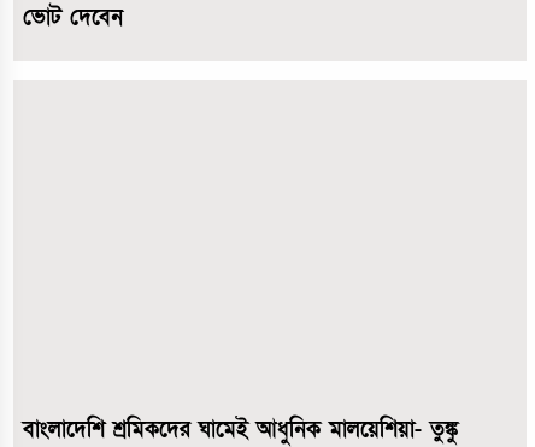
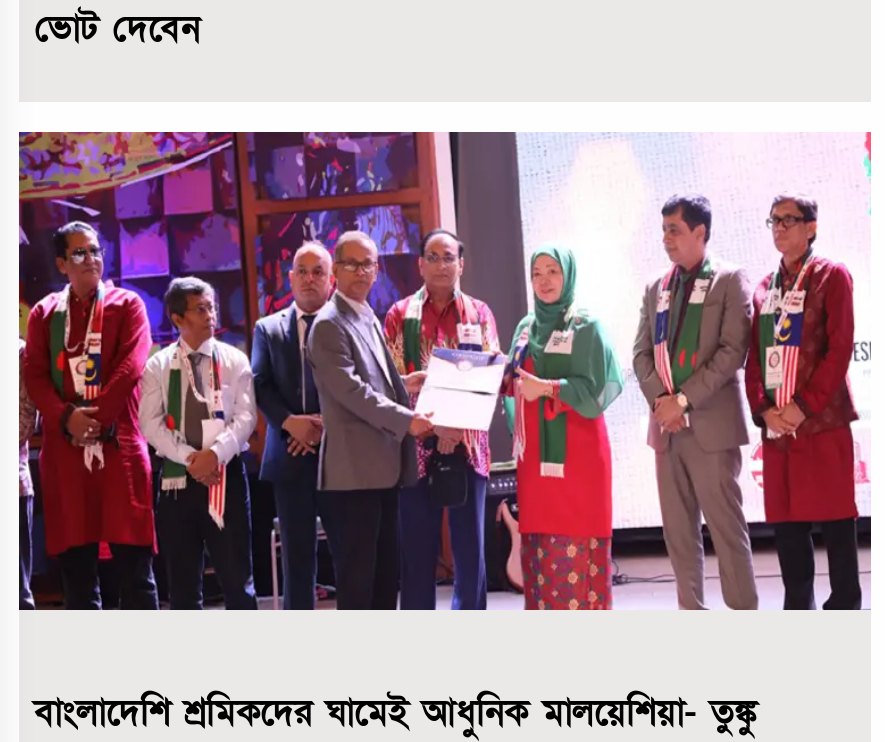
none -> [17,130,873,612] [image]

